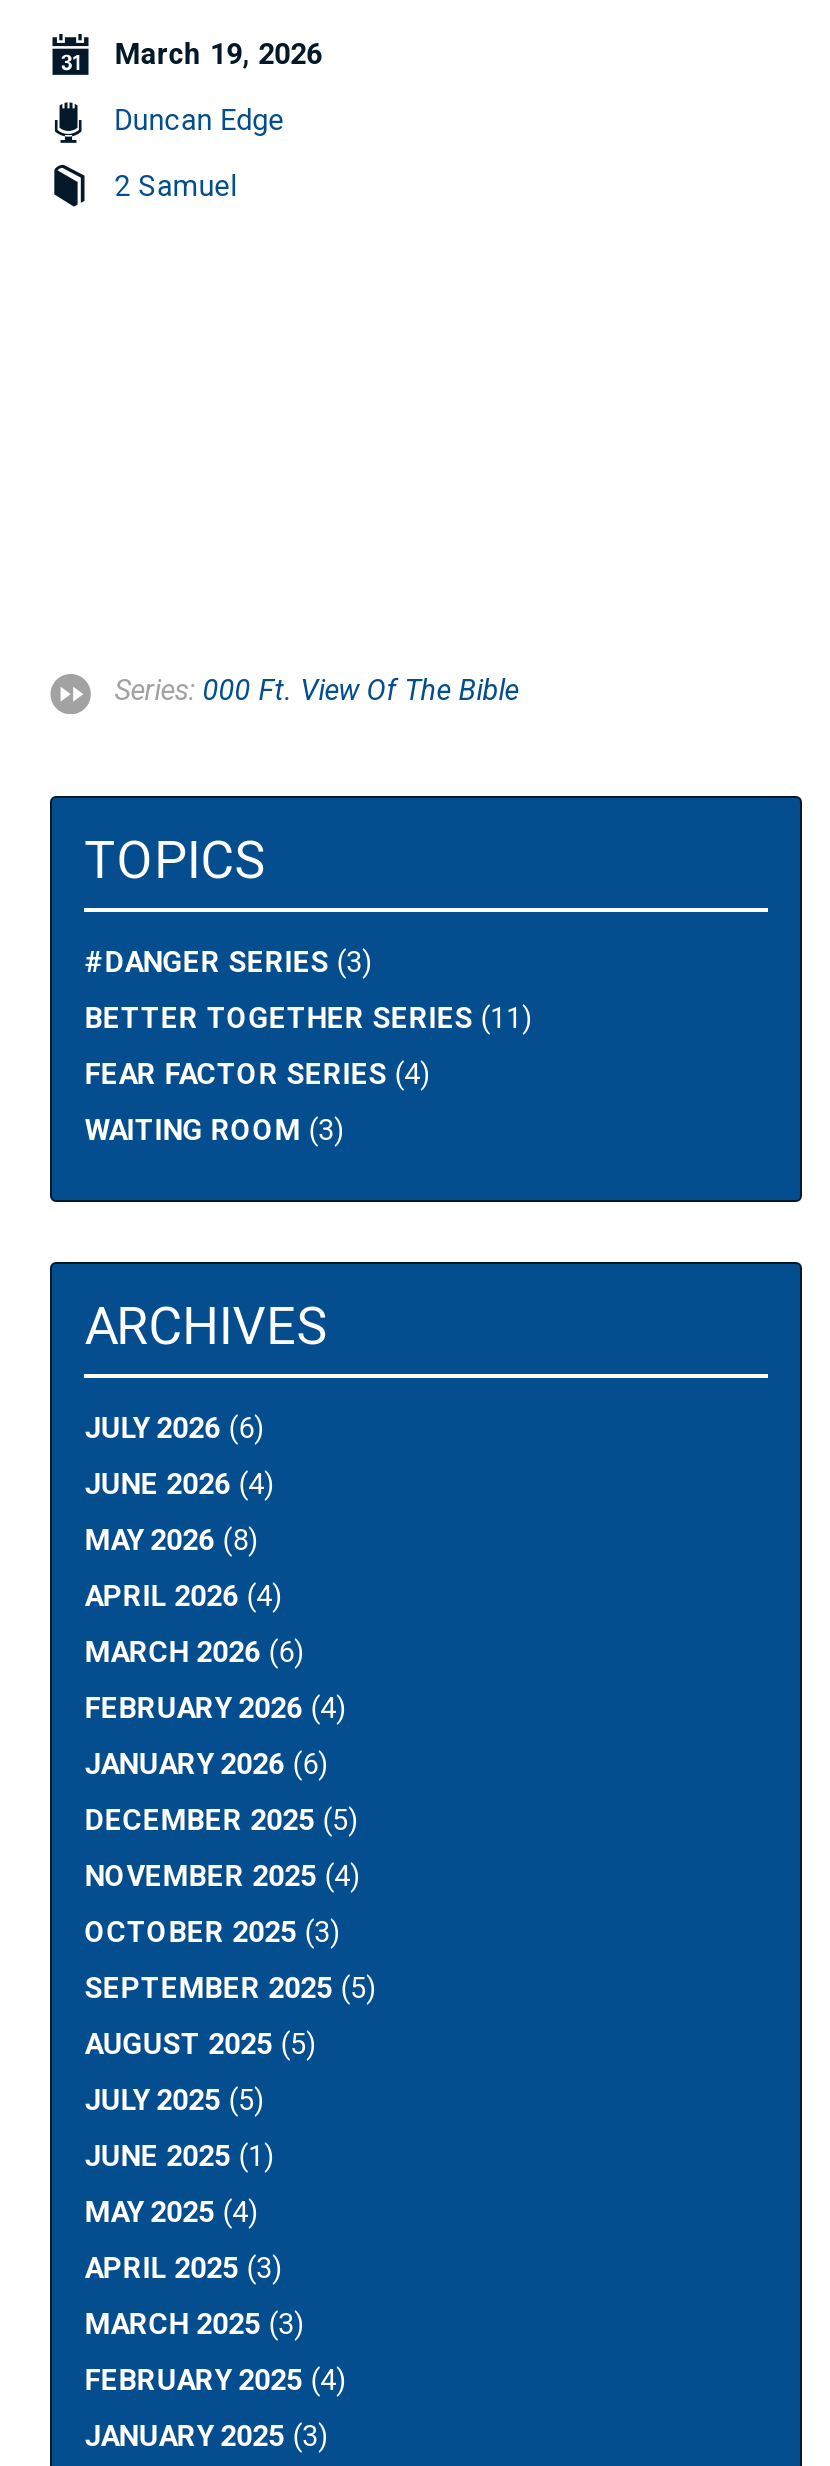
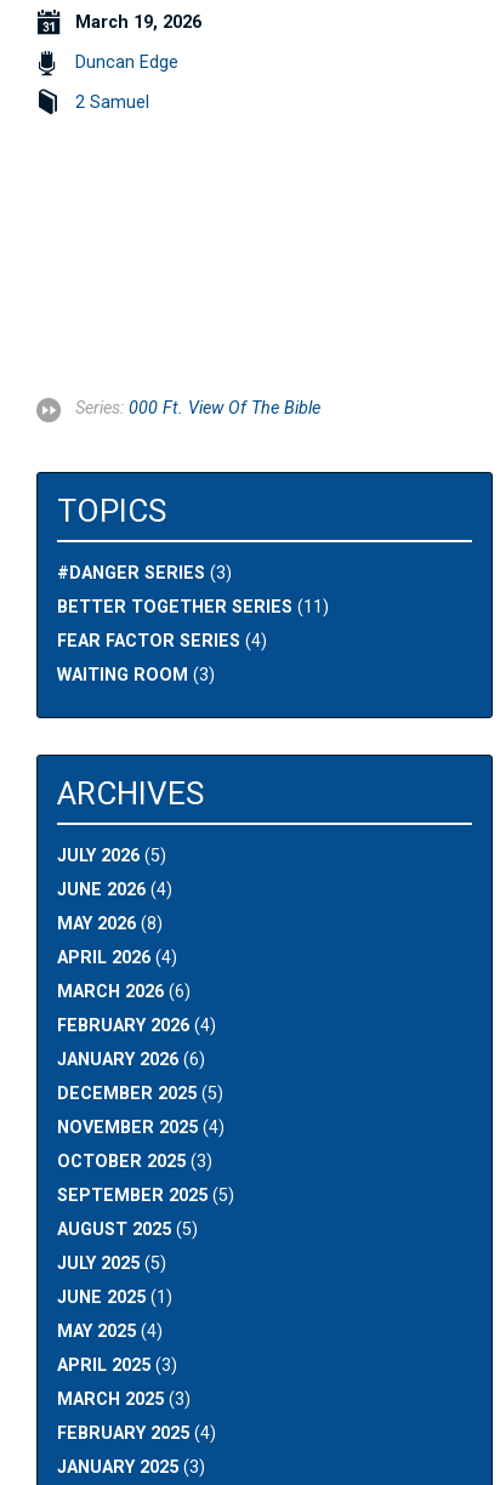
[84,1411,264,1445] JULY 2026 (6) -> [57,845,167,866] JULY 2026 (5)

